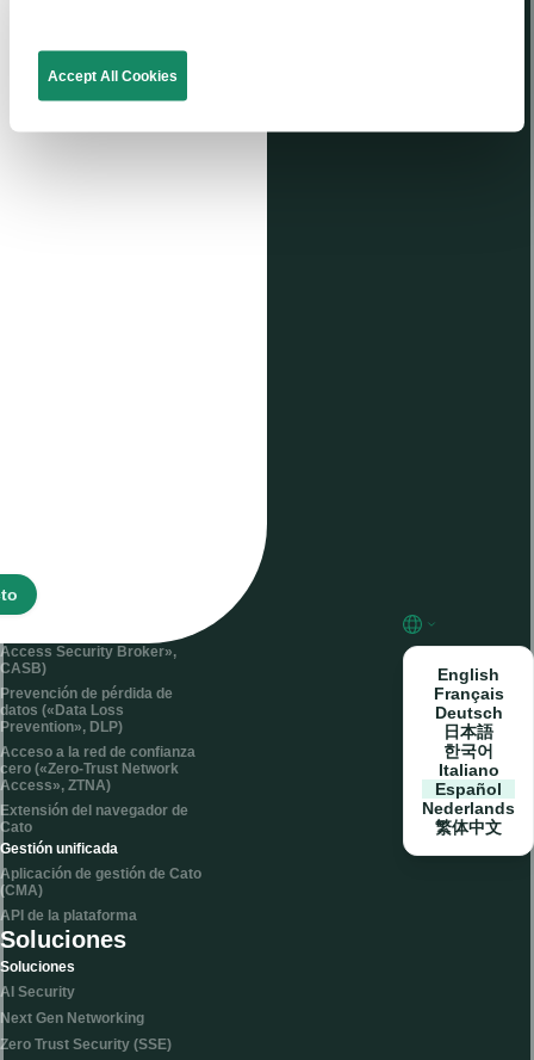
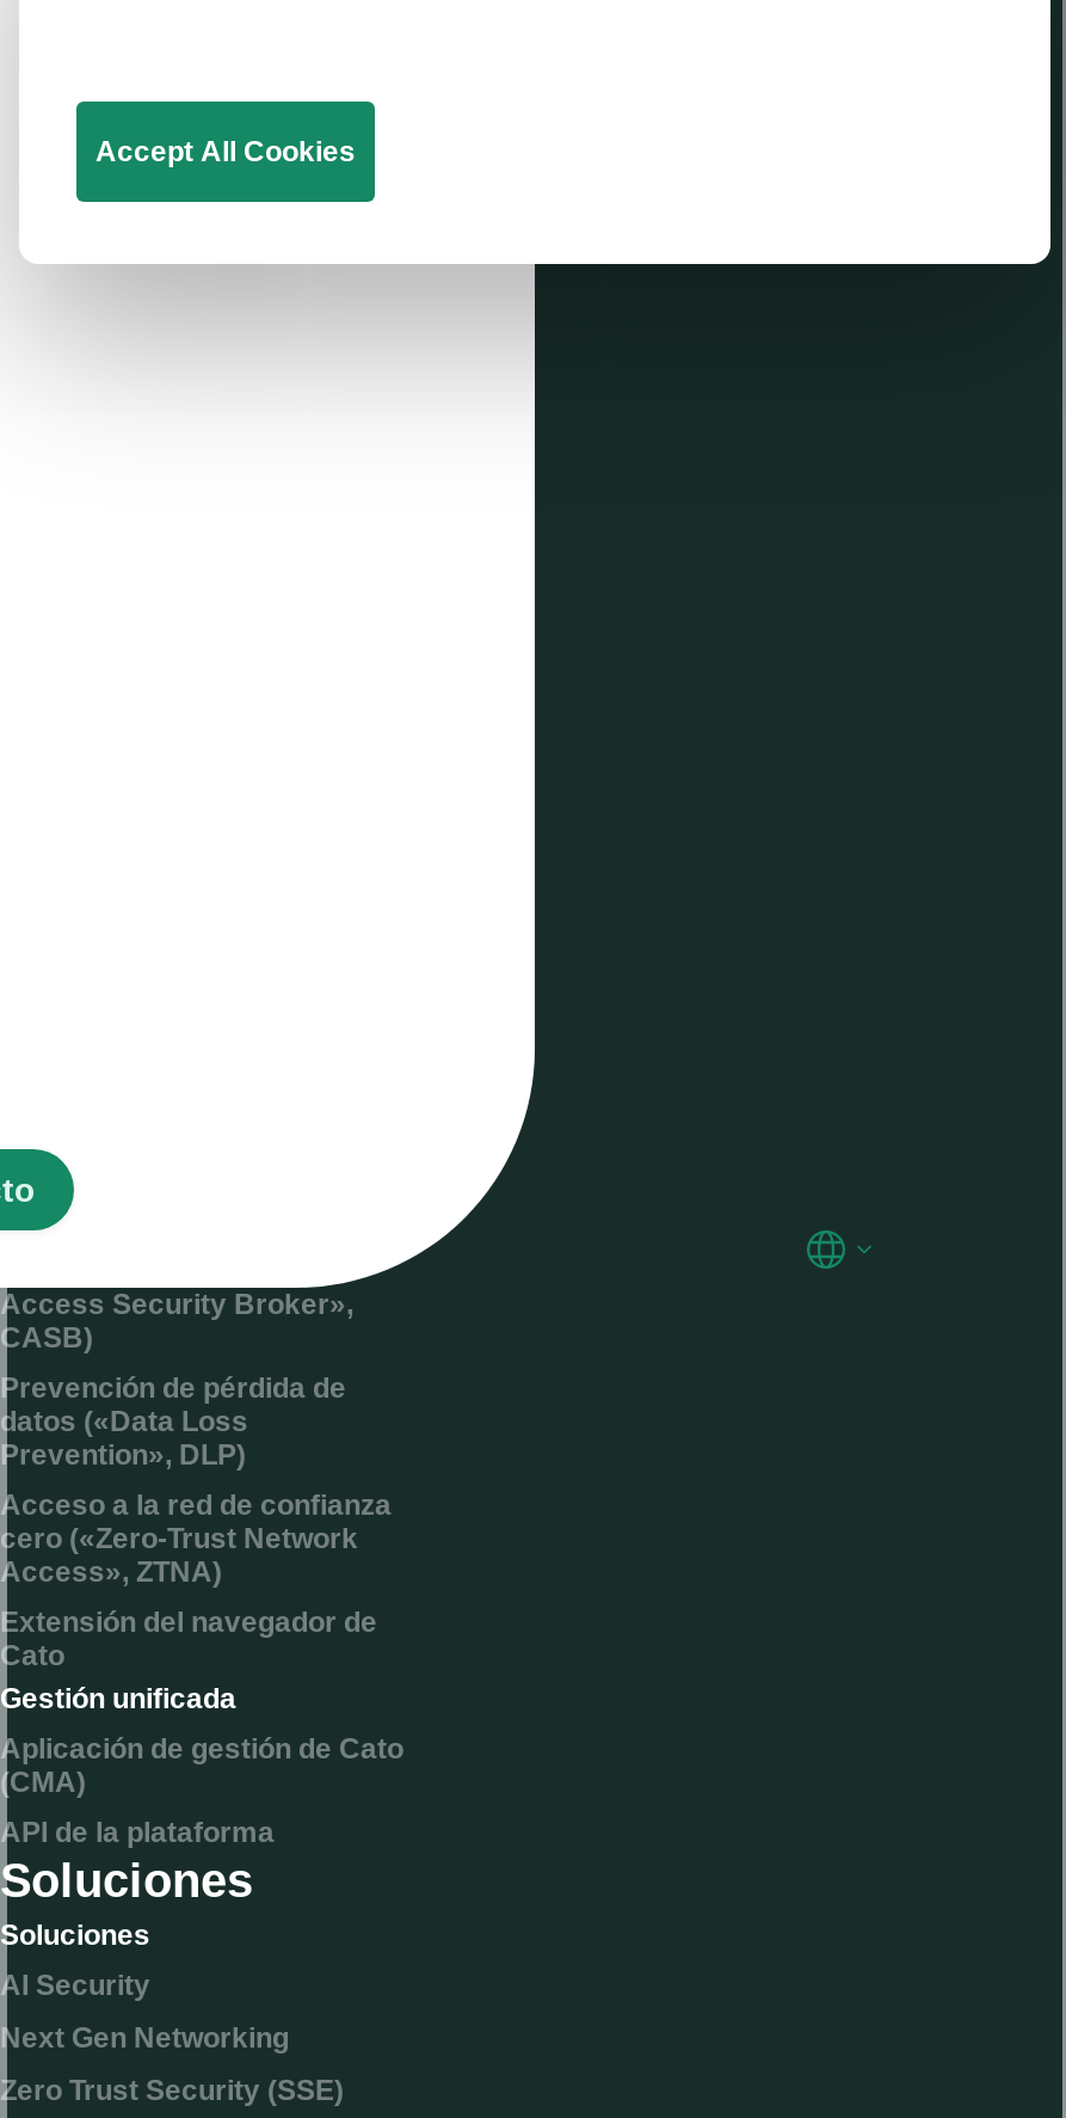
[402,645,530,857] [image] | English | Français | Deutsch | 日本語 | 한국어 | Italiano | Español | Nederlands | 繁体中文 -> none

